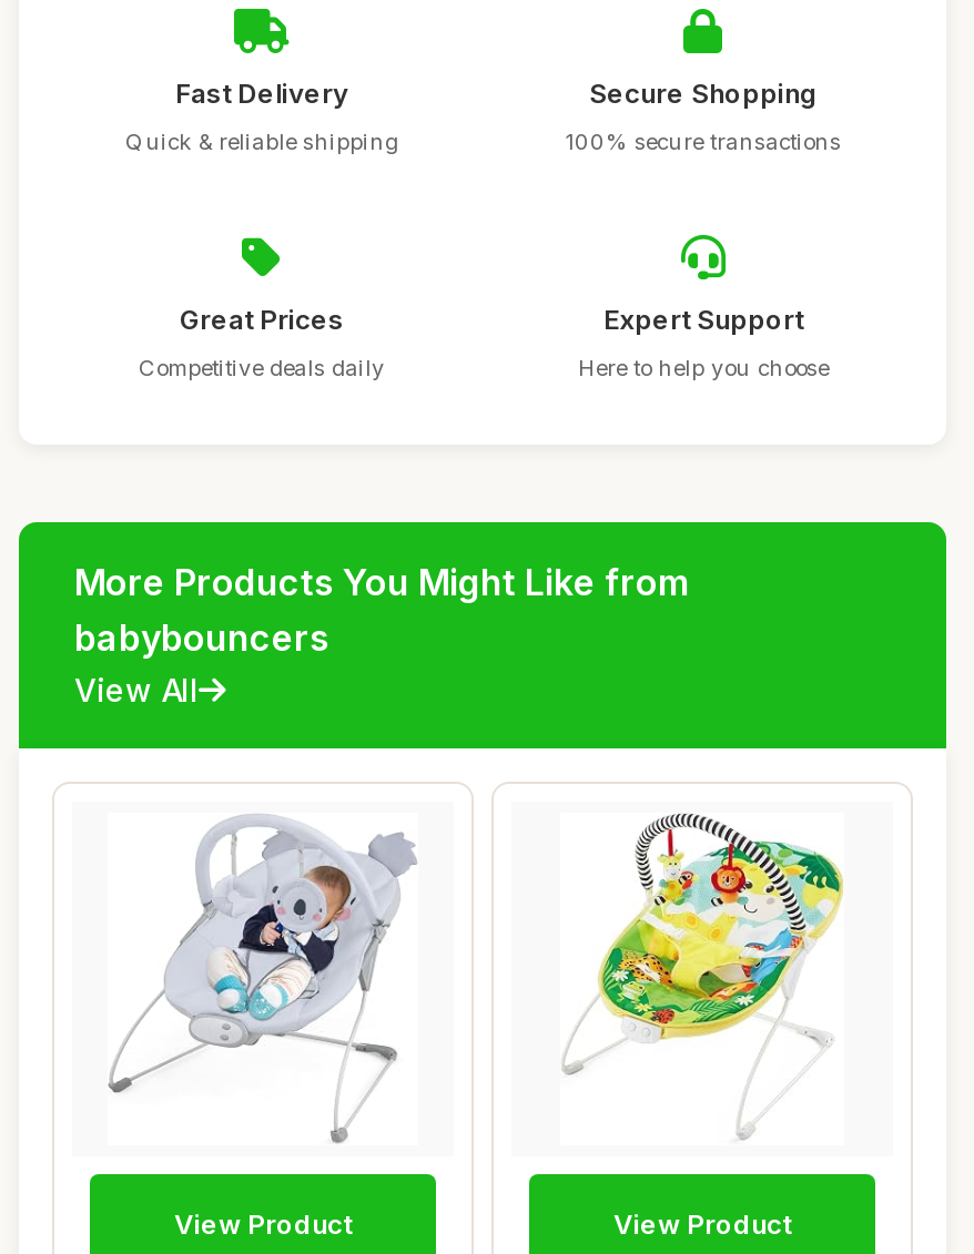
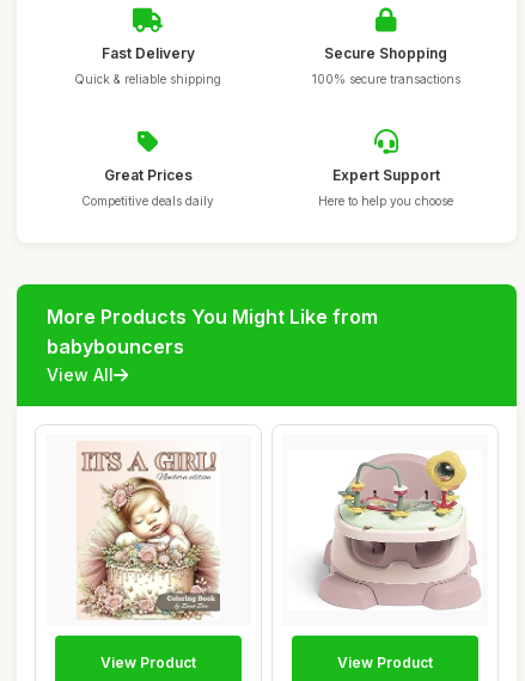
[108,815,416,1145] [image] -> [66,442,230,621] [image]
[567,813,877,1139] [image] -> [312,442,481,615] [image]

